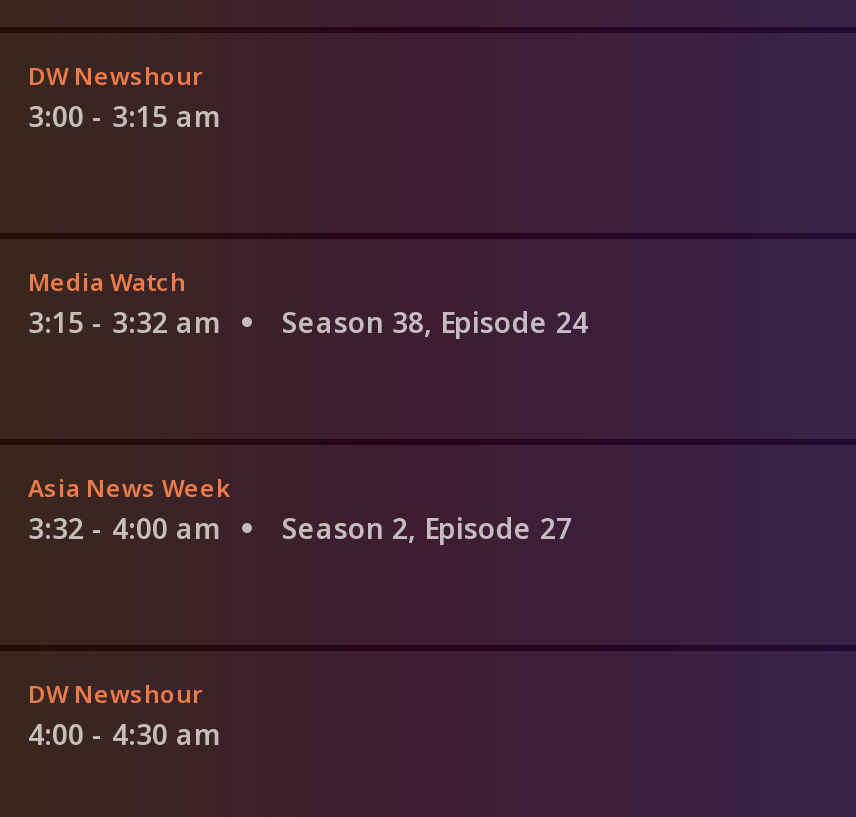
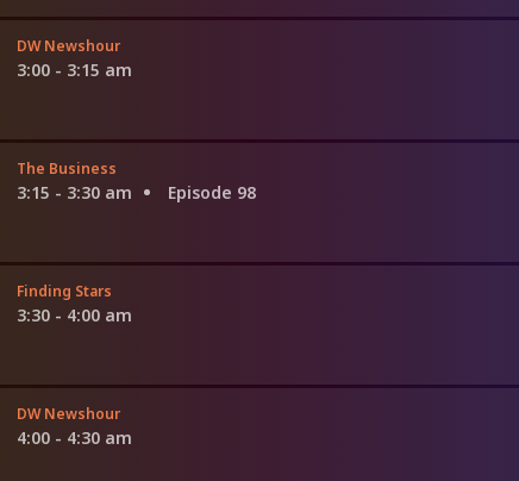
[28,265,588,341] Media Watch | 3:15 - 3:32 am | Season 38, Episode 24 -> [17,158,256,204] The Business | 3:15 - 3:30 am | Episode 98
[28,471,572,547] Asia News Week | 3:32 - 4:00 am | Season 2, Episode 27 -> [17,281,132,326] Finding Stars | 3:30 - 4:00 am

